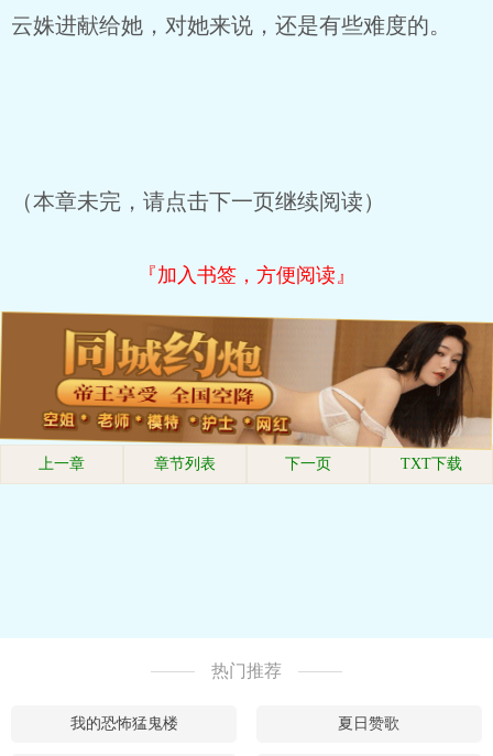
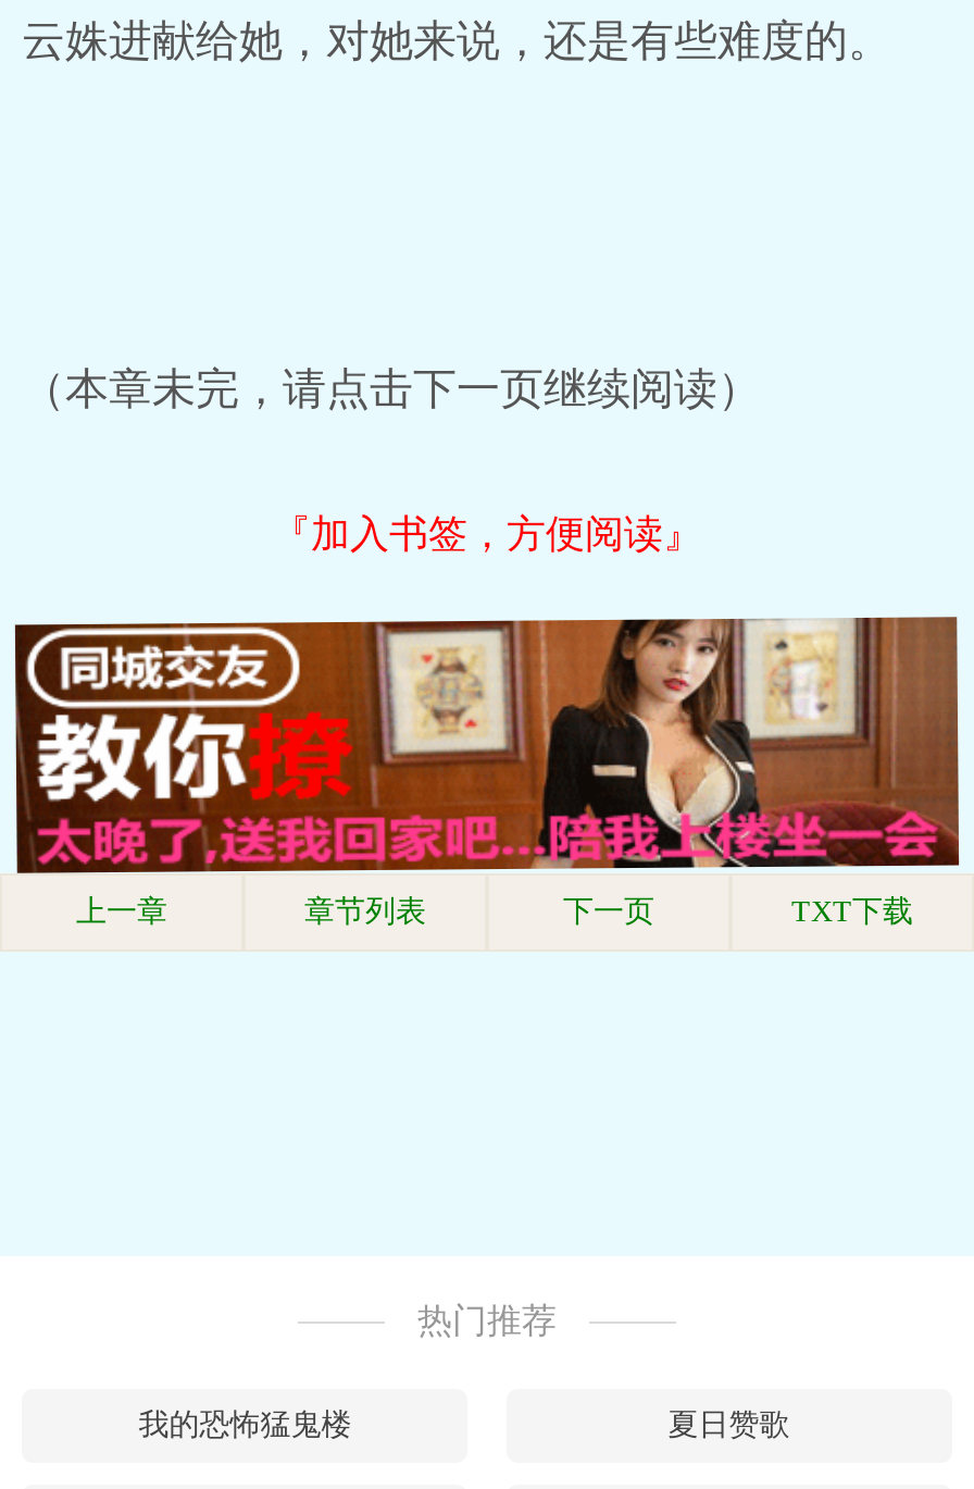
[3,310,490,450] [image] -> [7,610,967,878] [image]

